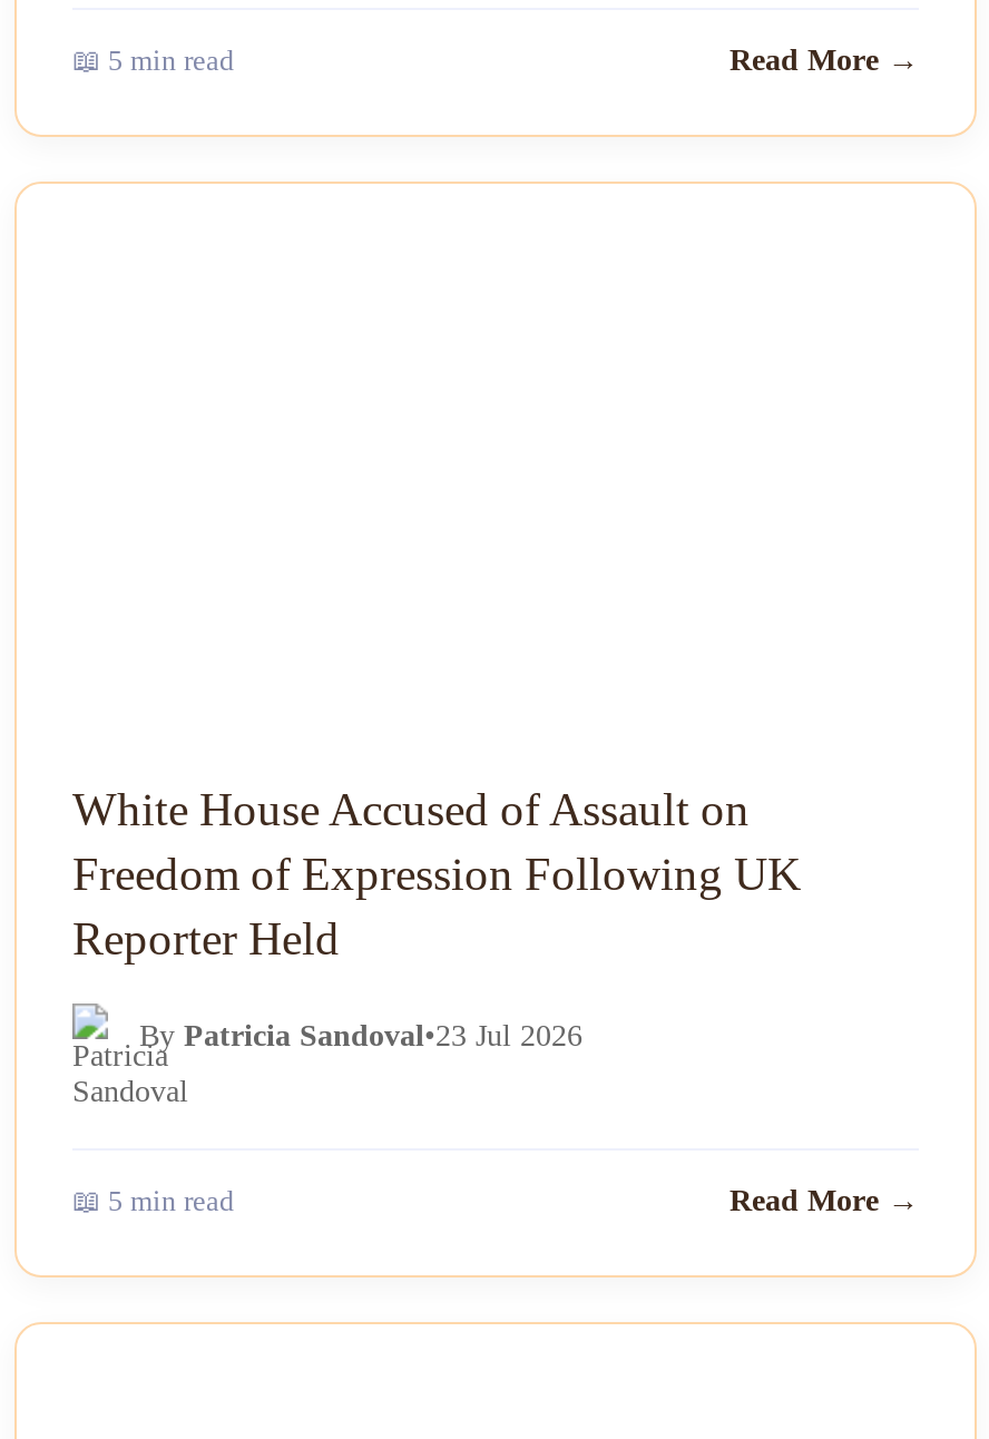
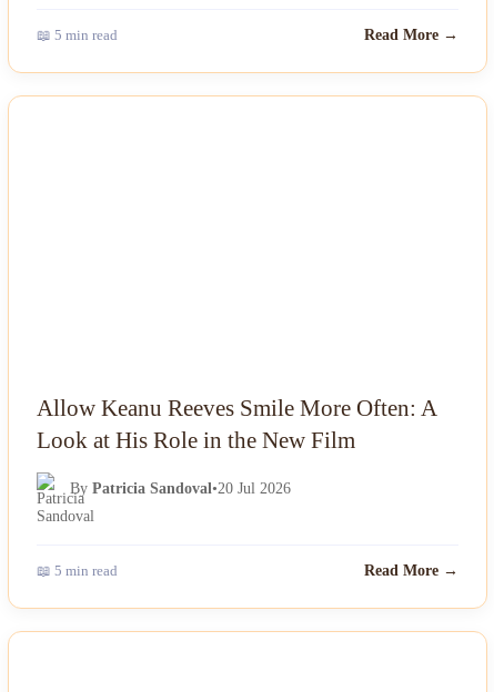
[72,782,801,963] White House Accused of Assault on | Freedom of Expression Following UK | Reporter Held -> [37,394,436,452] Allow Keanu Reeves Smile More Often: A | Look at His Role in the New Film
[139,1018,582,1052] By Patricia Sandoval•23 Jul 2026 -> [70,480,291,496] By Patricia Sandoval•20 Jul 2026

